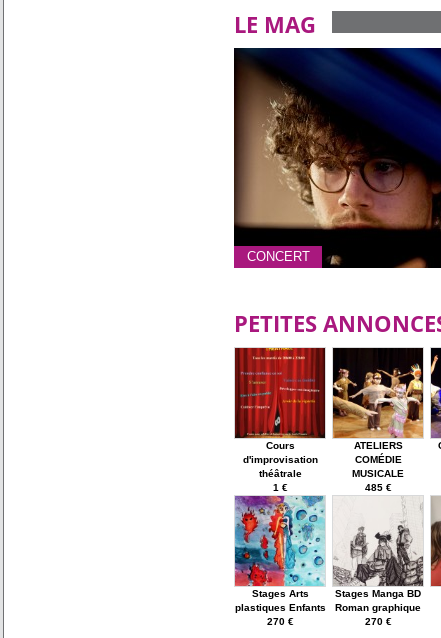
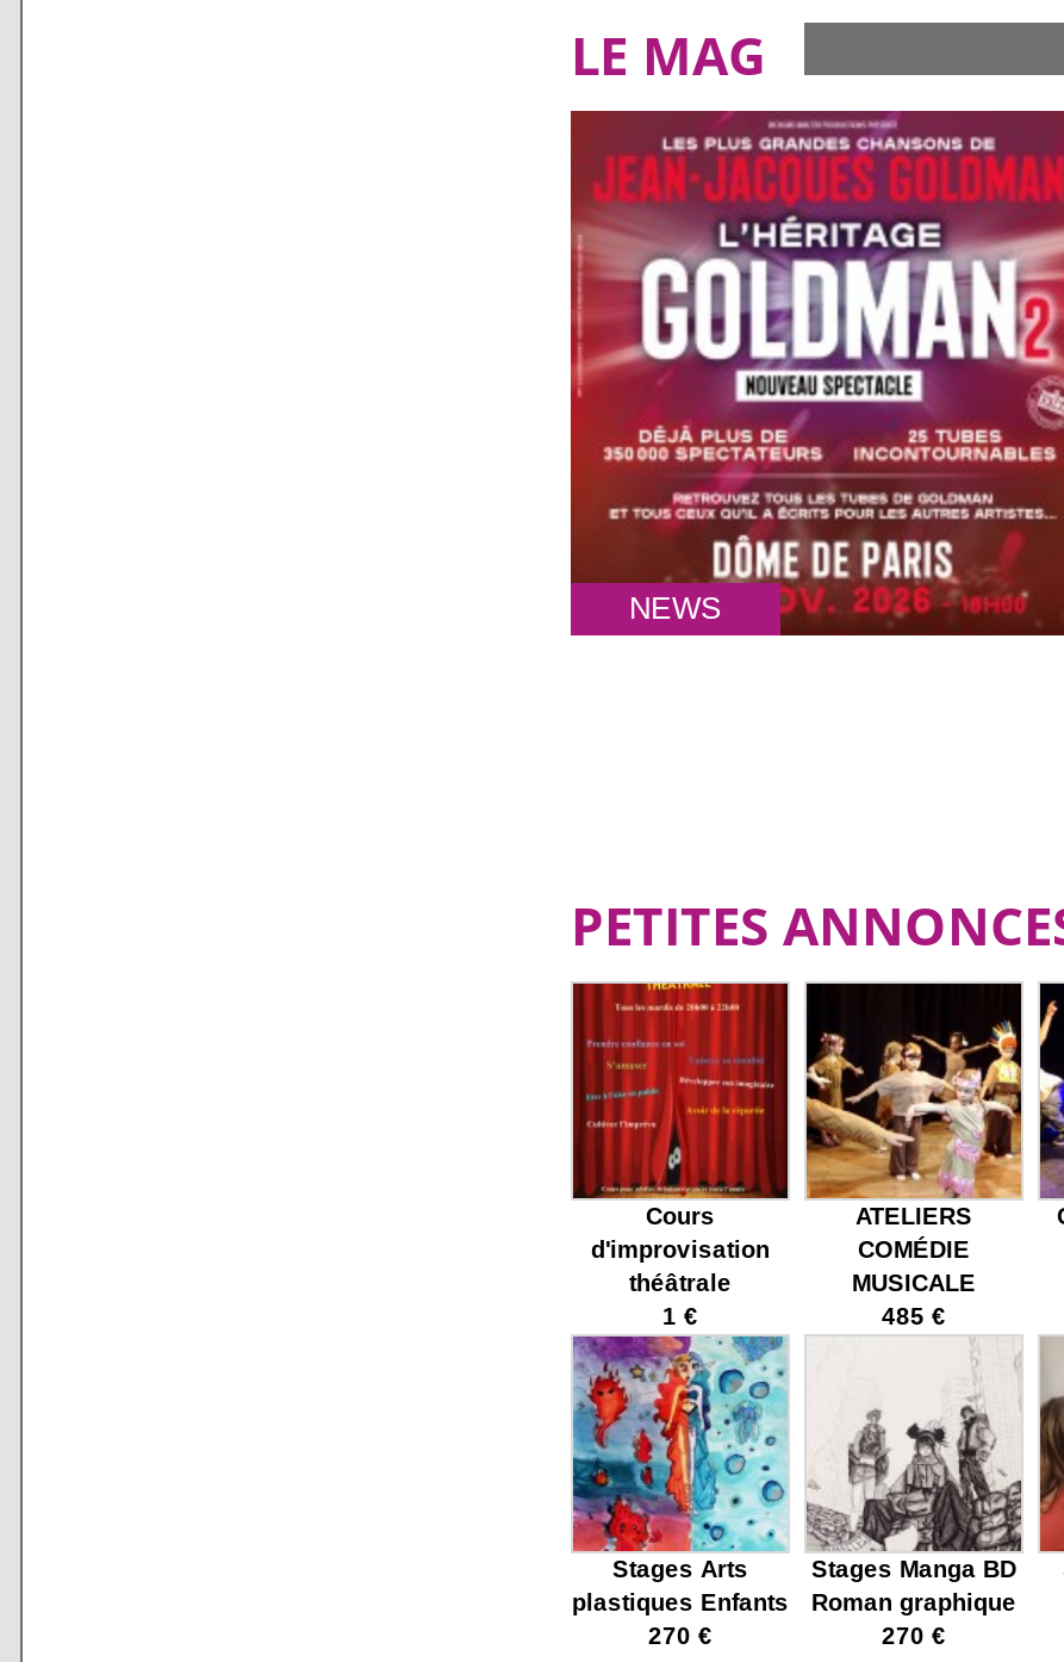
[233,47,438,269] [image] | CONCERT -> [568,108,1057,638] [image] | NEWS

